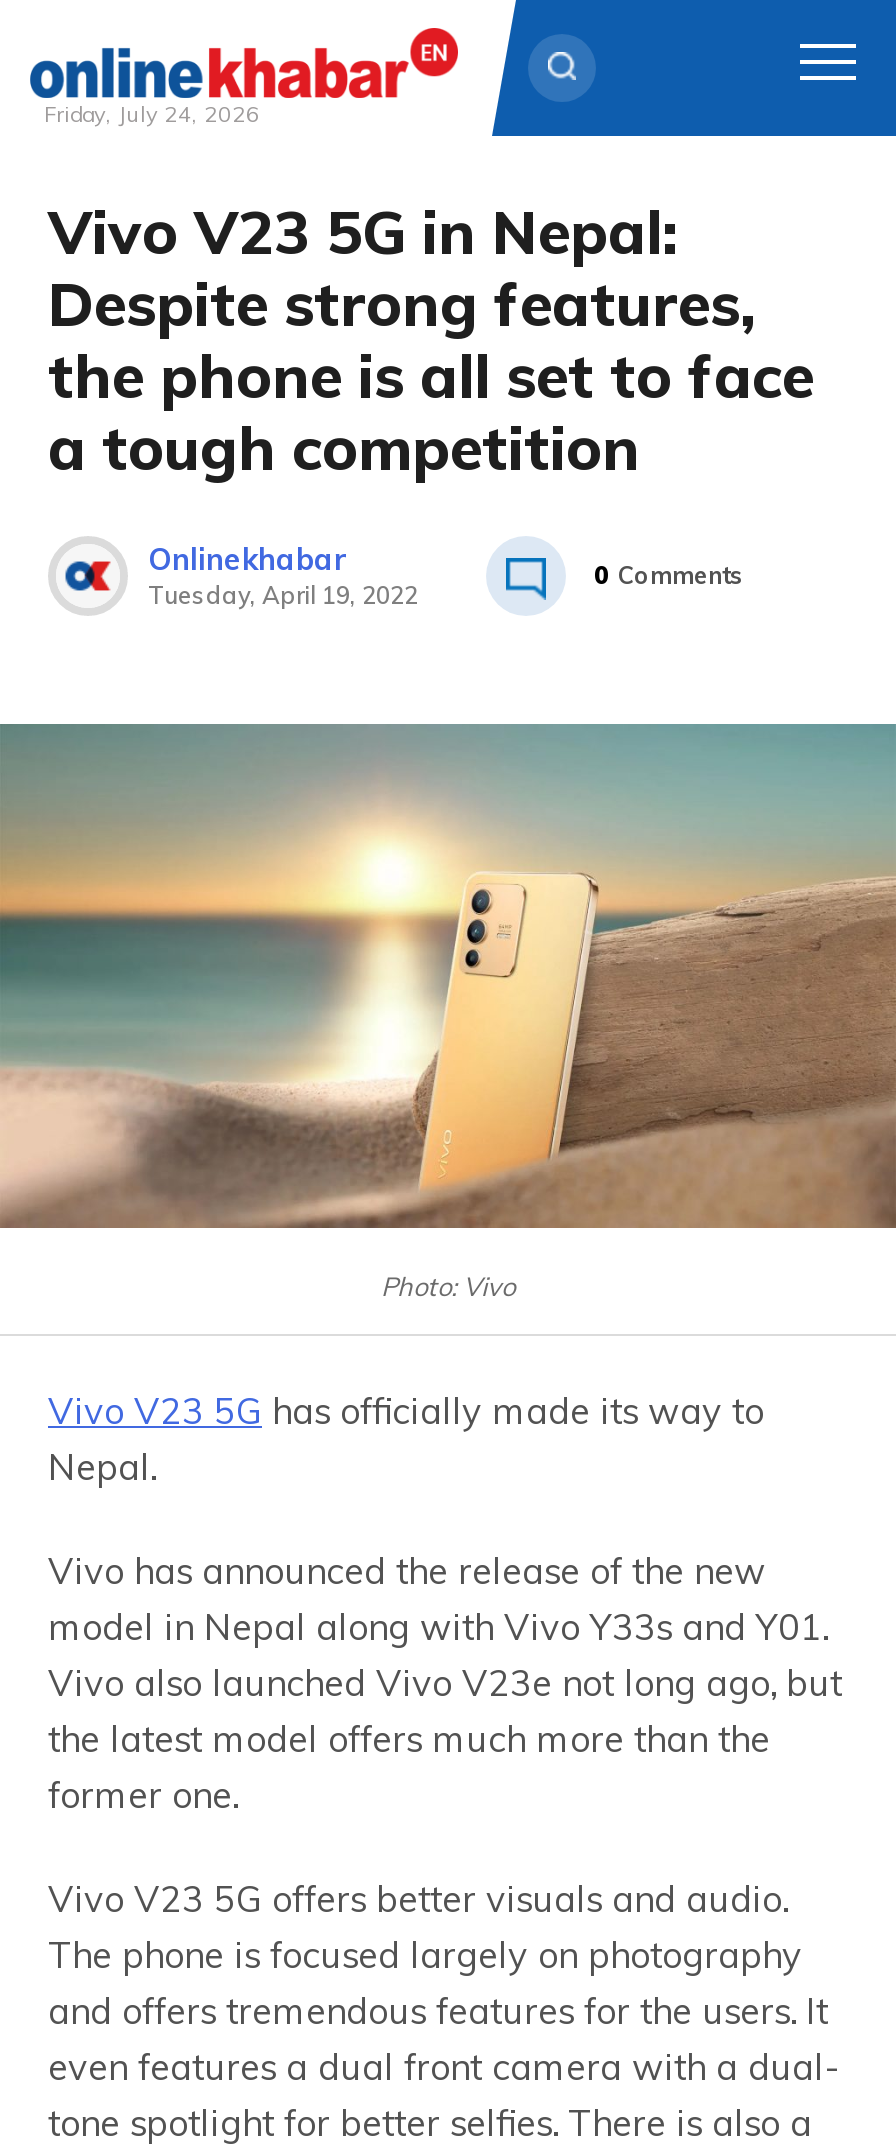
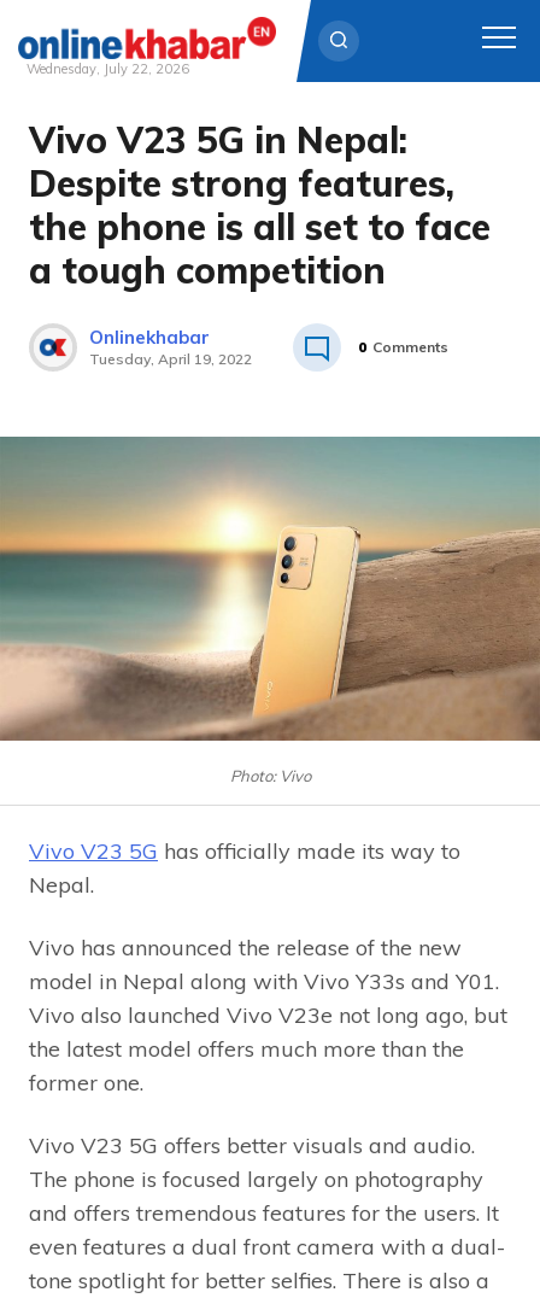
[44,100,260,128] Friday, July 24, 2026 -> [27,60,189,77] Wednesday, July 22, 2026

